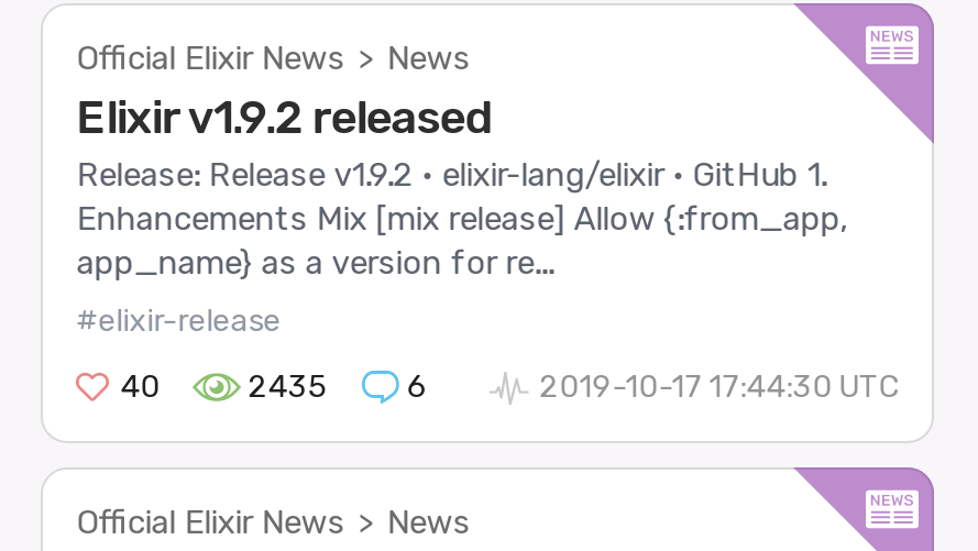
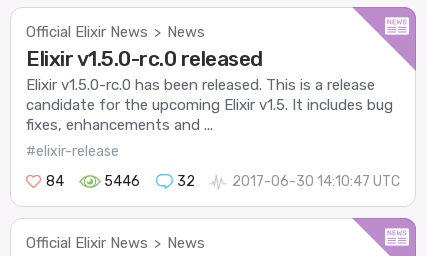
[76,89,849,282] Elixir v1.9.2 released | Release: Release v1.9.2 · elixir-lang/elixir · GitHub 1. | Enhancements Mix [mix release] Allow {:from_app, | app_name} as a version for re... -> [26,46,393,134] Elixir v1.5.0-rc.0 released | Elixir v1.5.0-rc.0 has been released. This is a release | candidate for the upcoming Elixir v1.5. It includes bug | fixes, enhancements and ...
[120,369,160,407] 40 -> [46,173,64,190] 84
[248,369,328,407] 2435 -> [104,173,140,190] 5446
[407,369,427,407] 6 -> [177,173,195,190] 32
[540,369,898,407] 2019-10-17 17:44:30 UTC -> [232,173,400,190] 2017-06-30 14:10:47 UTC

